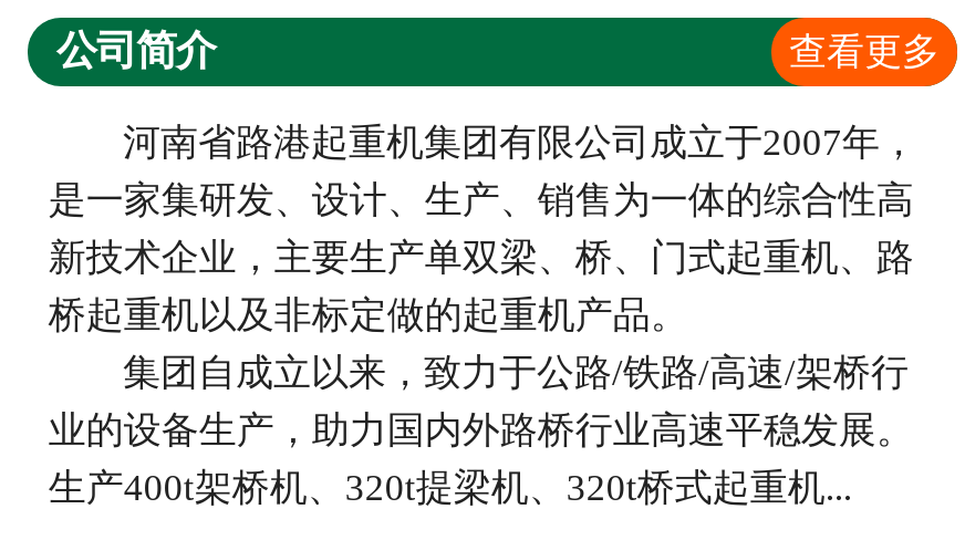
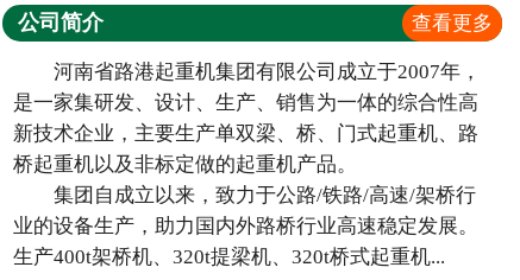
[48,410,914,452] 业的设备生产，助力国内外路桥行业高速平稳发展。 -> [14,215,479,238] 业的设备生产，助力国内外路桥行业高速稳定发展。

